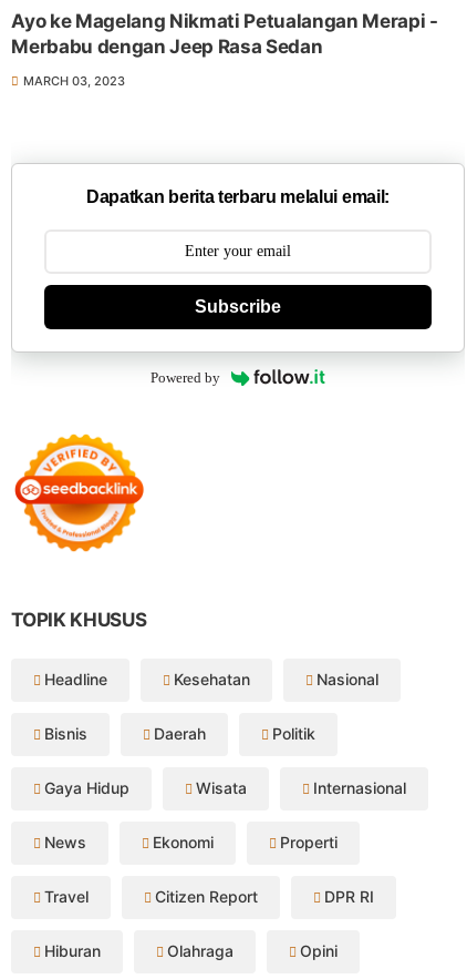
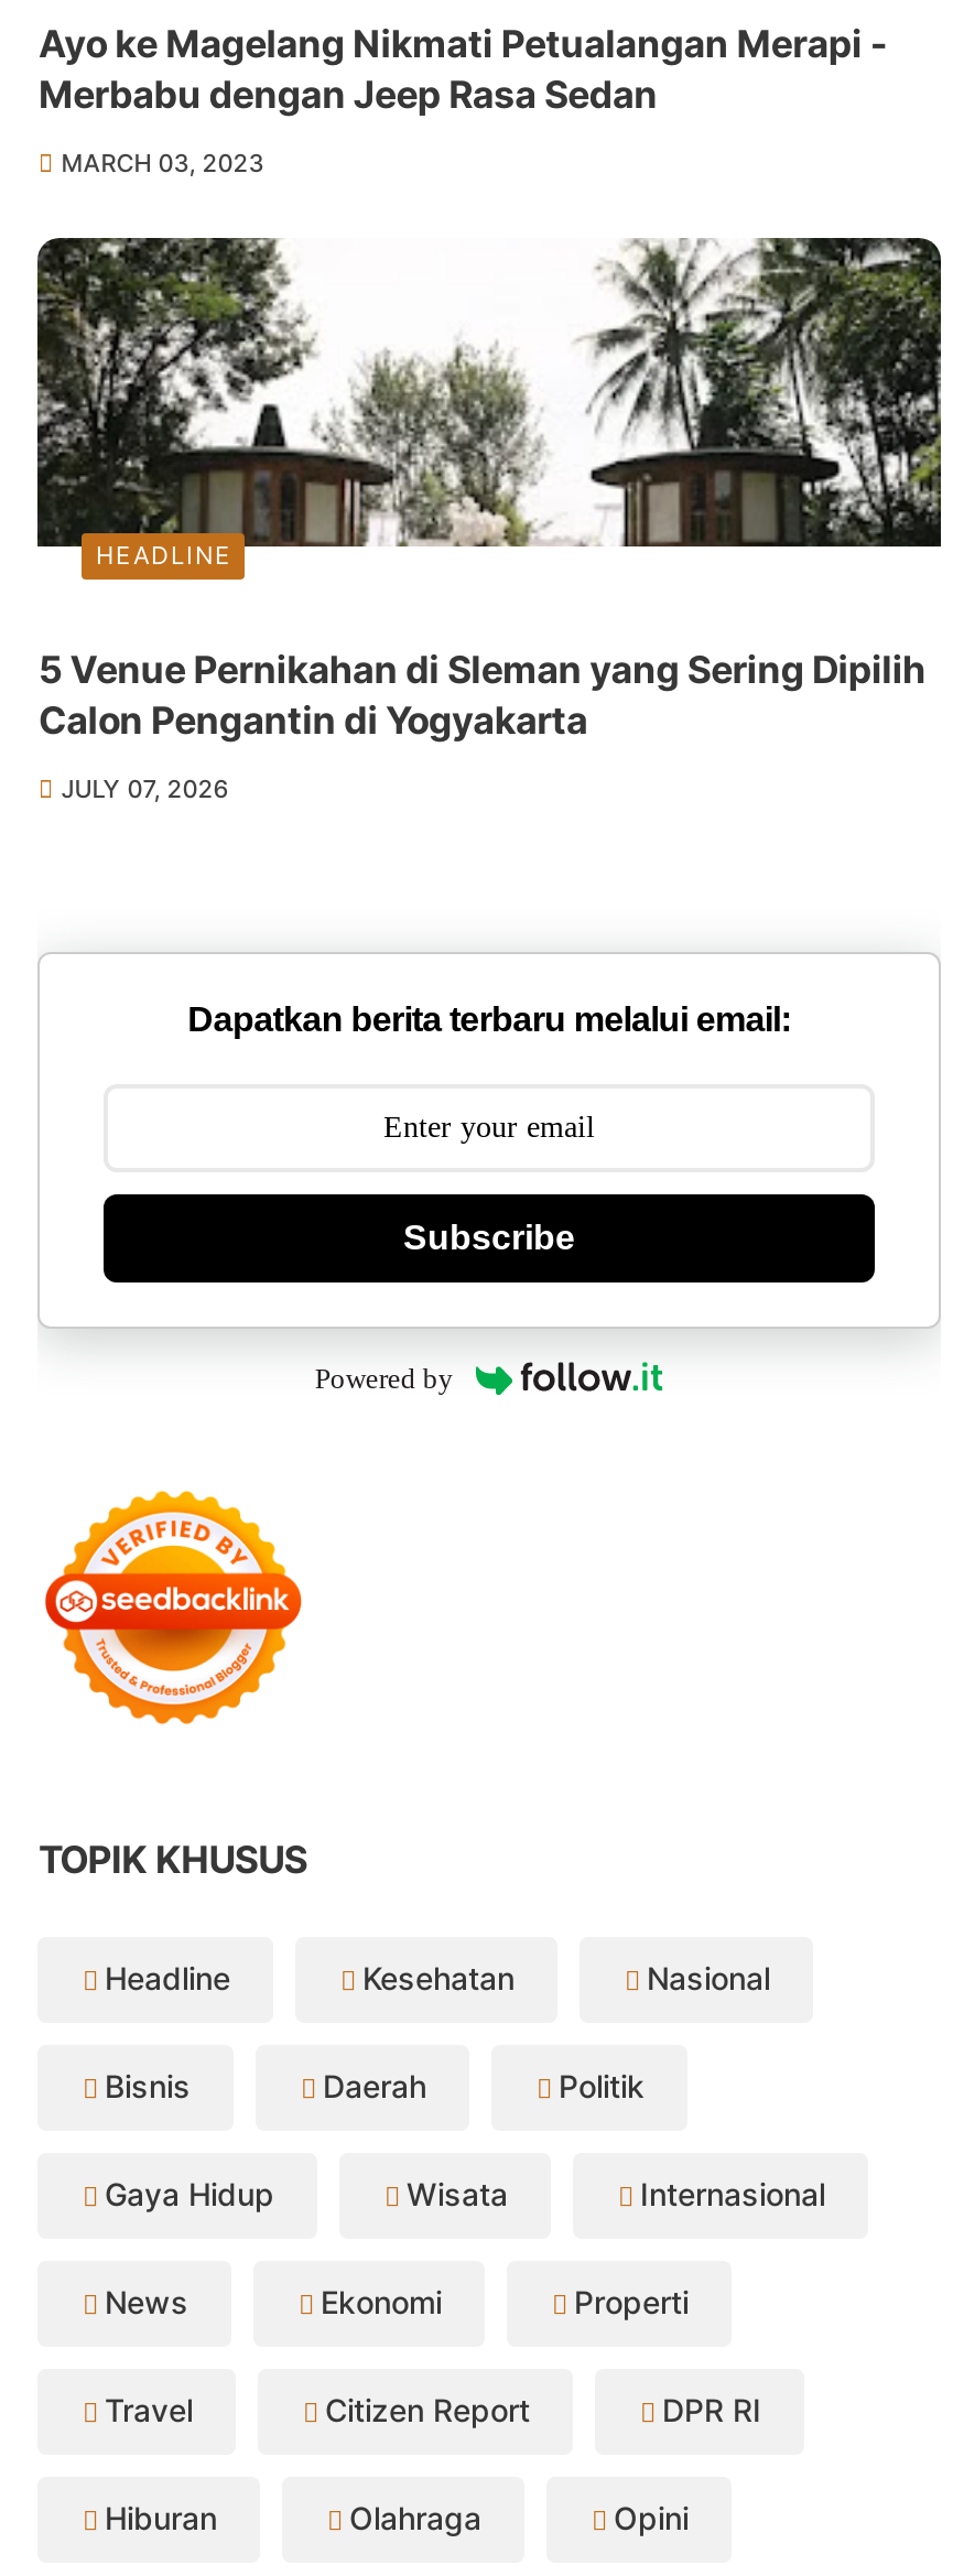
none -> [35,235,926,805] [image] | HEADLINE | 5 Venue Pernikahan di Sleman yang Sering Dipilih | Calon Pengantin di Yogyakarta | JULY 07, 2026
none -> [575,235,943,550] [image]

